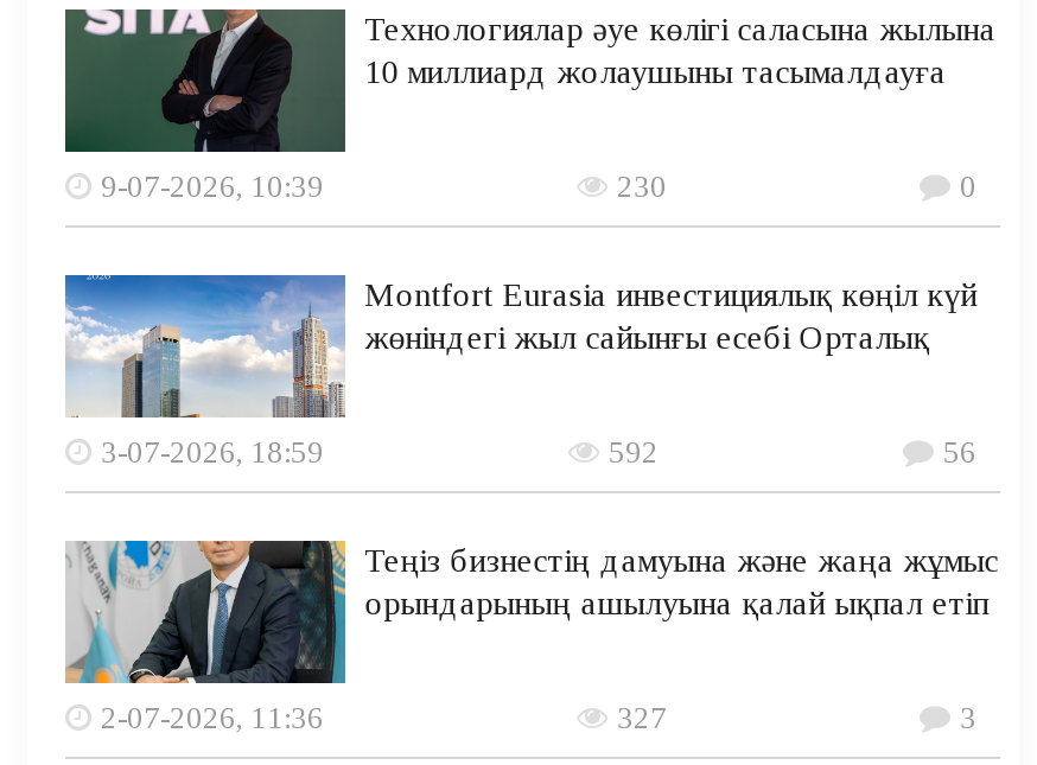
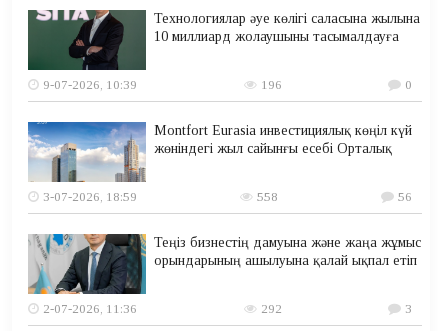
[617,169,667,204] 230 -> [260,77,281,92] 196
[609,435,659,470] 592 -> [257,189,278,204] 558
[617,700,667,736] 327 -> [260,301,281,316] 292

